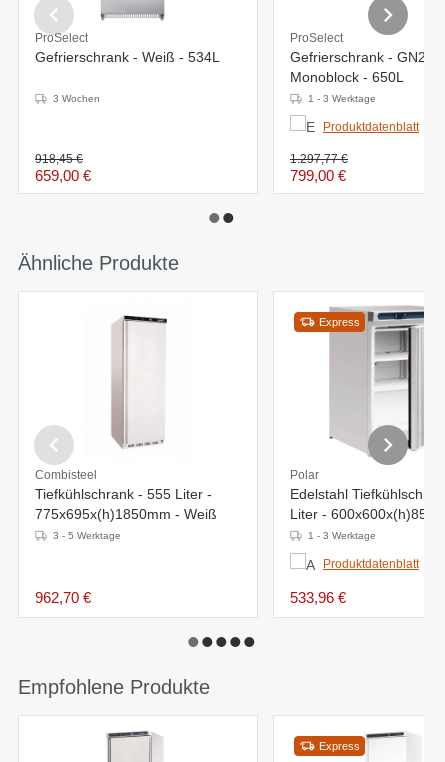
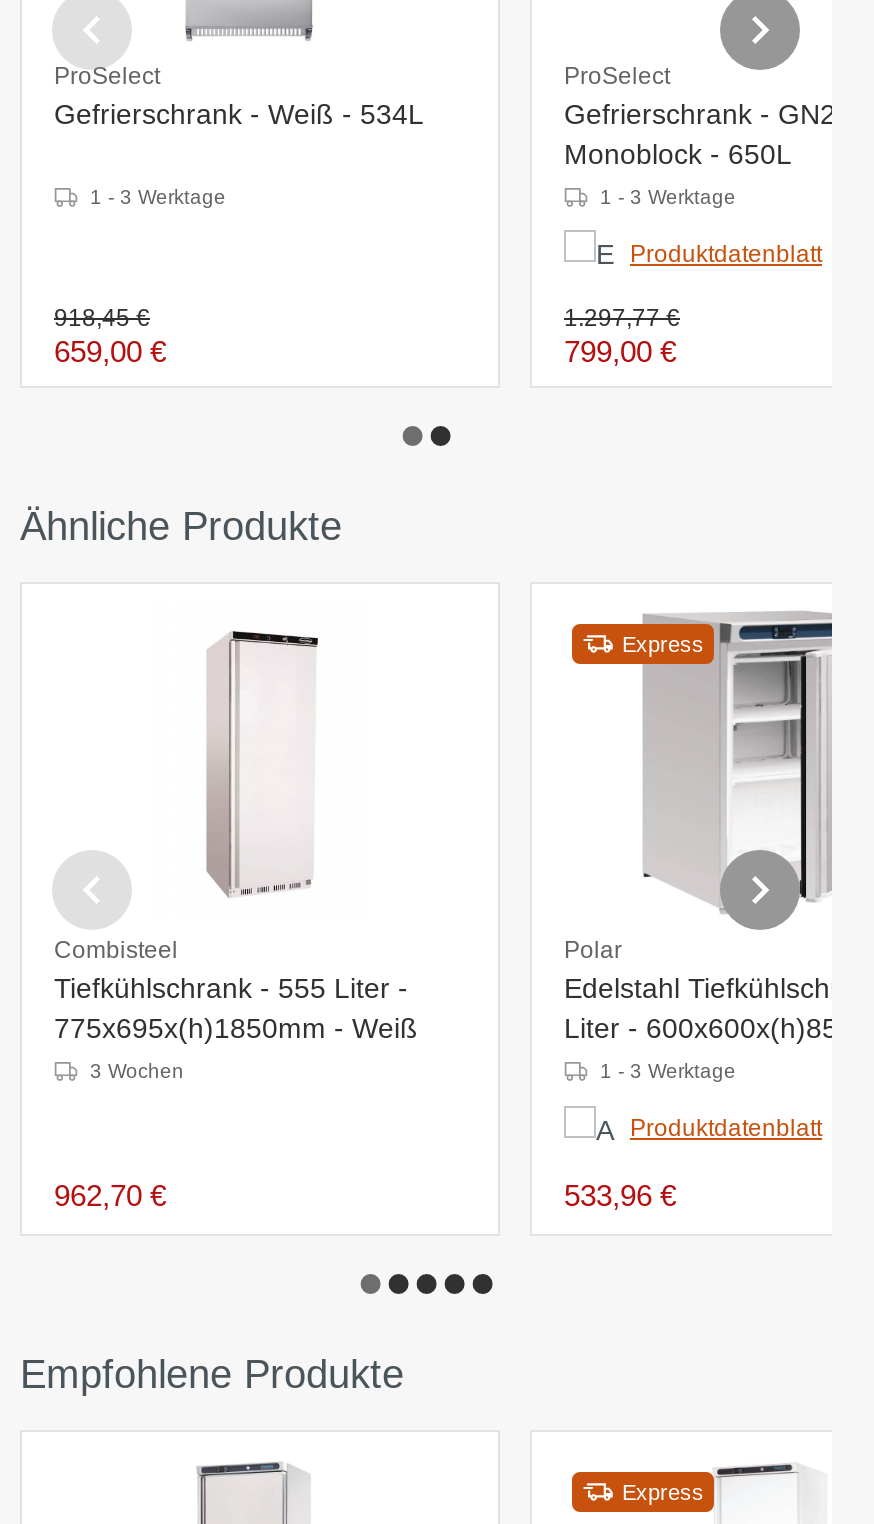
[53,93,100,104] 3 Wochen -> [90,186,226,208] 1 - 3 Werktage
[53,530,121,541] 3 - 5 Werktage -> [90,1061,184,1083] 3 Wochen

